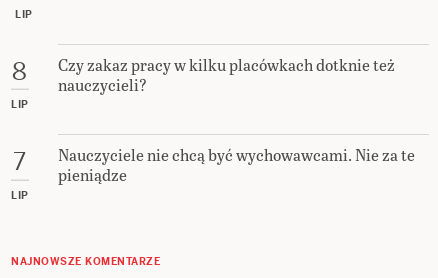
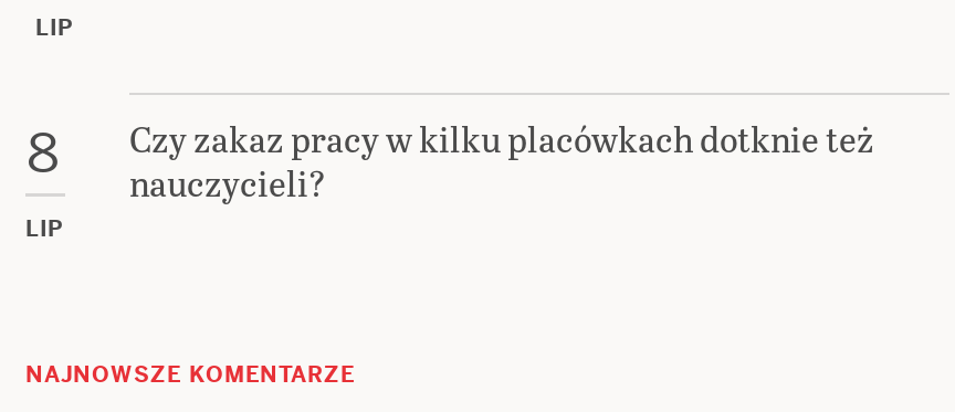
[11,147,28,202] 7 | LIP -> none
[58,143,415,186] Nauczyciele nie chcą być wychowawcami. Nie za te | pieniądze -> none

